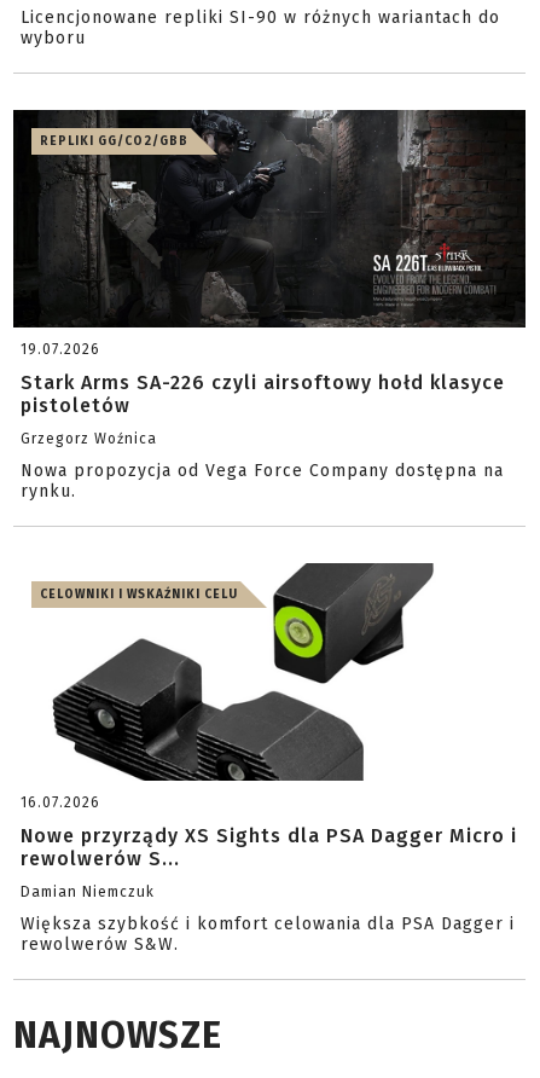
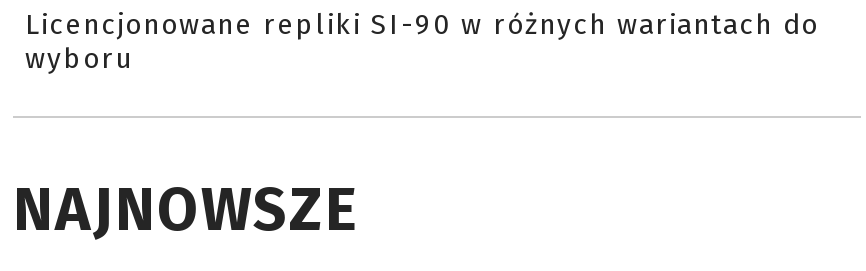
[12,109,527,329] [image] | REPLIKI GG/CO2/GBB -> none
[21,341,505,502] 19.07.2026 | Stark Arms SA-226 czyli airsoftowy hołd klasyce | pistoletów | Grzegorz Woźnica | Nowa propozycja od Vega Force Company dostępna na | rynku. -> none
[40,562,435,782] [image] | CELOWNIKI I WSKAŹNIKI CELU -> none
[21,794,517,955] 16.07.2026 | Nowe przyrządy XS Sights dla PSA Dagger Micro i | rewolwerów S... | Damian Niemczuk | Większa szybkość i komfort celowania dla PSA Dagger i | rewolwerów S&W. -> none

